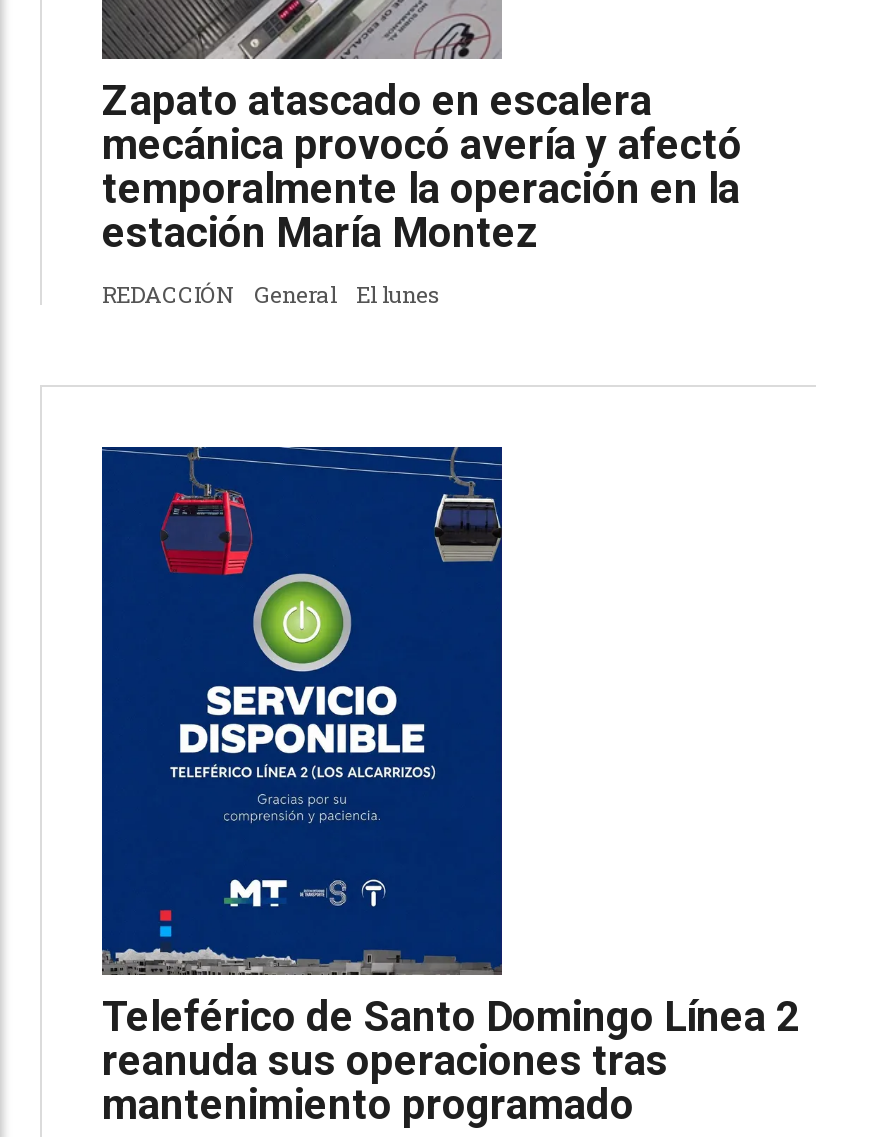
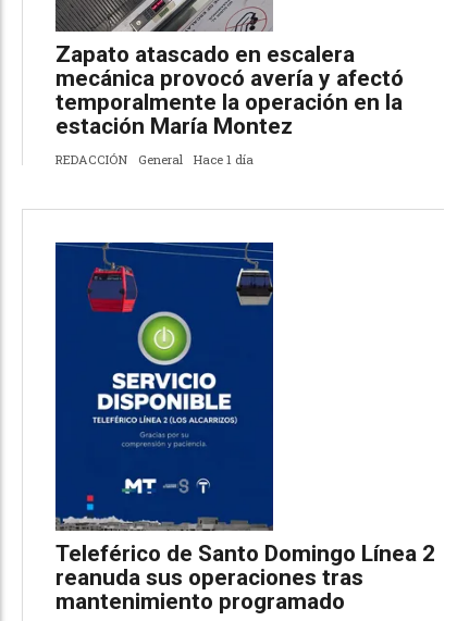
[356,279,438,309] El lunes -> [194,151,254,168] Hace 1 día

